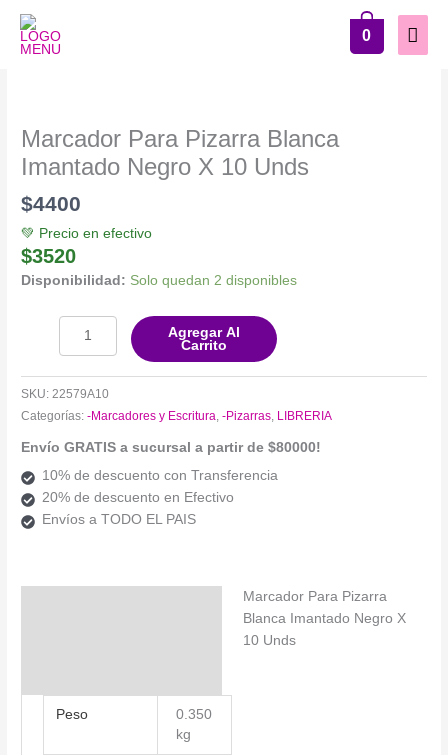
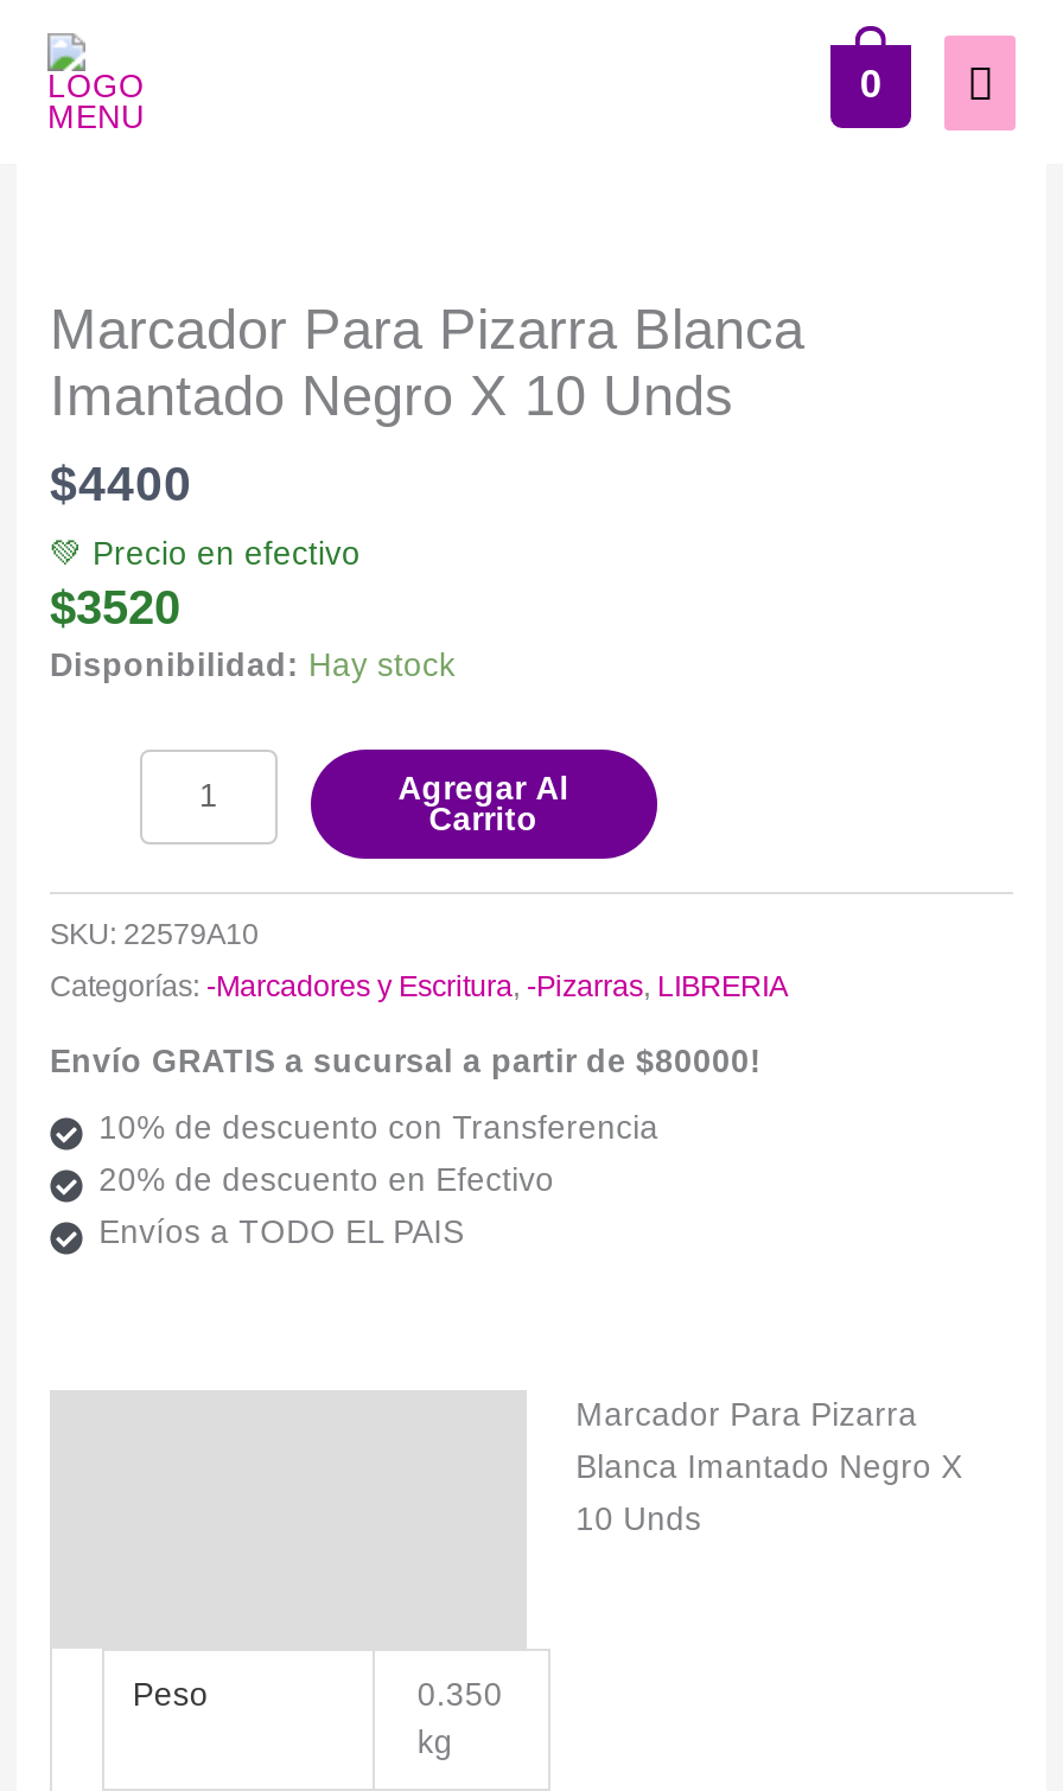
[21,273,297,288] Disponibilidad: Solo quedan 2 disponibles -> [50,648,456,683] Disponibilidad: Hay stock

